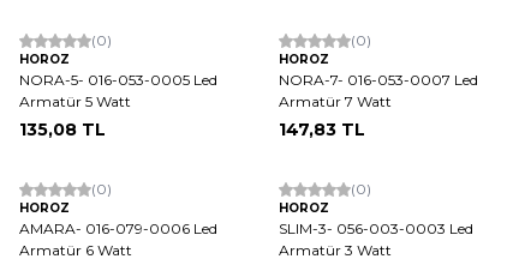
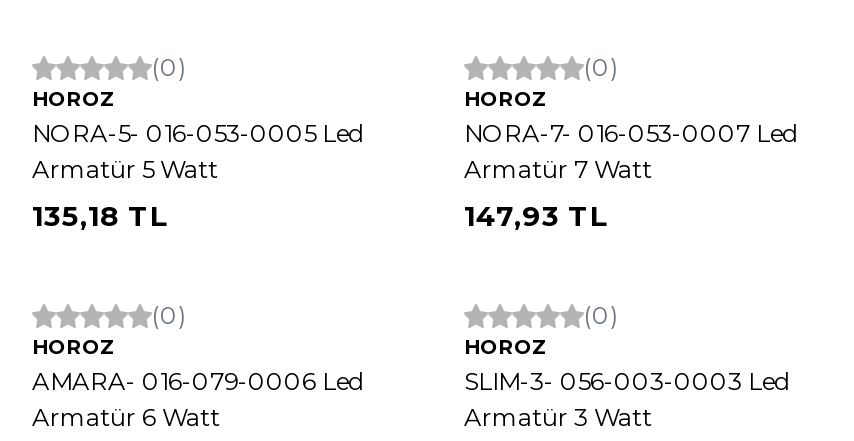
[19,118,106,140] 135,08 TL -> [32,197,168,233] 135,18 TL
[279,118,365,140] 147,83 TL -> [464,197,608,233] 147,93 TL

